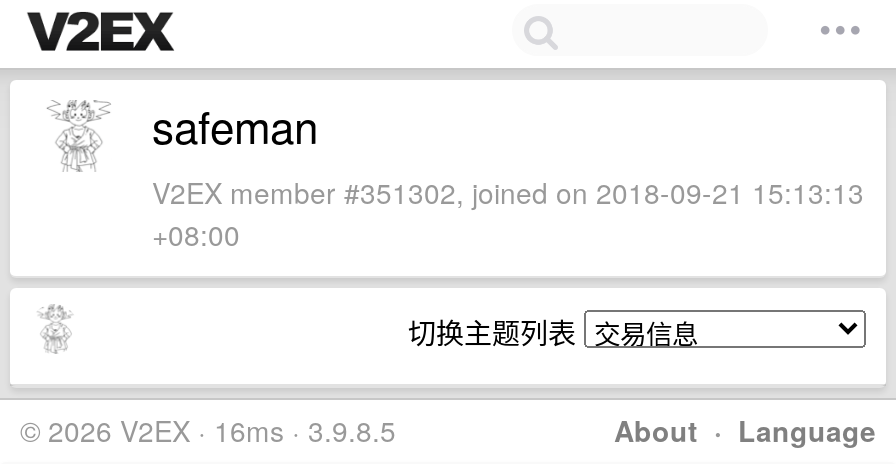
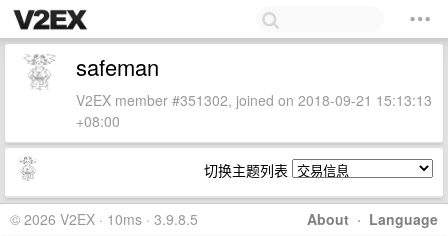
[20,409,396,449] © 2026 V2EX · 16ms · 3.9.8.5 -> [10,208,198,228] © 2026 V2EX · 10ms · 3.9.8.5

